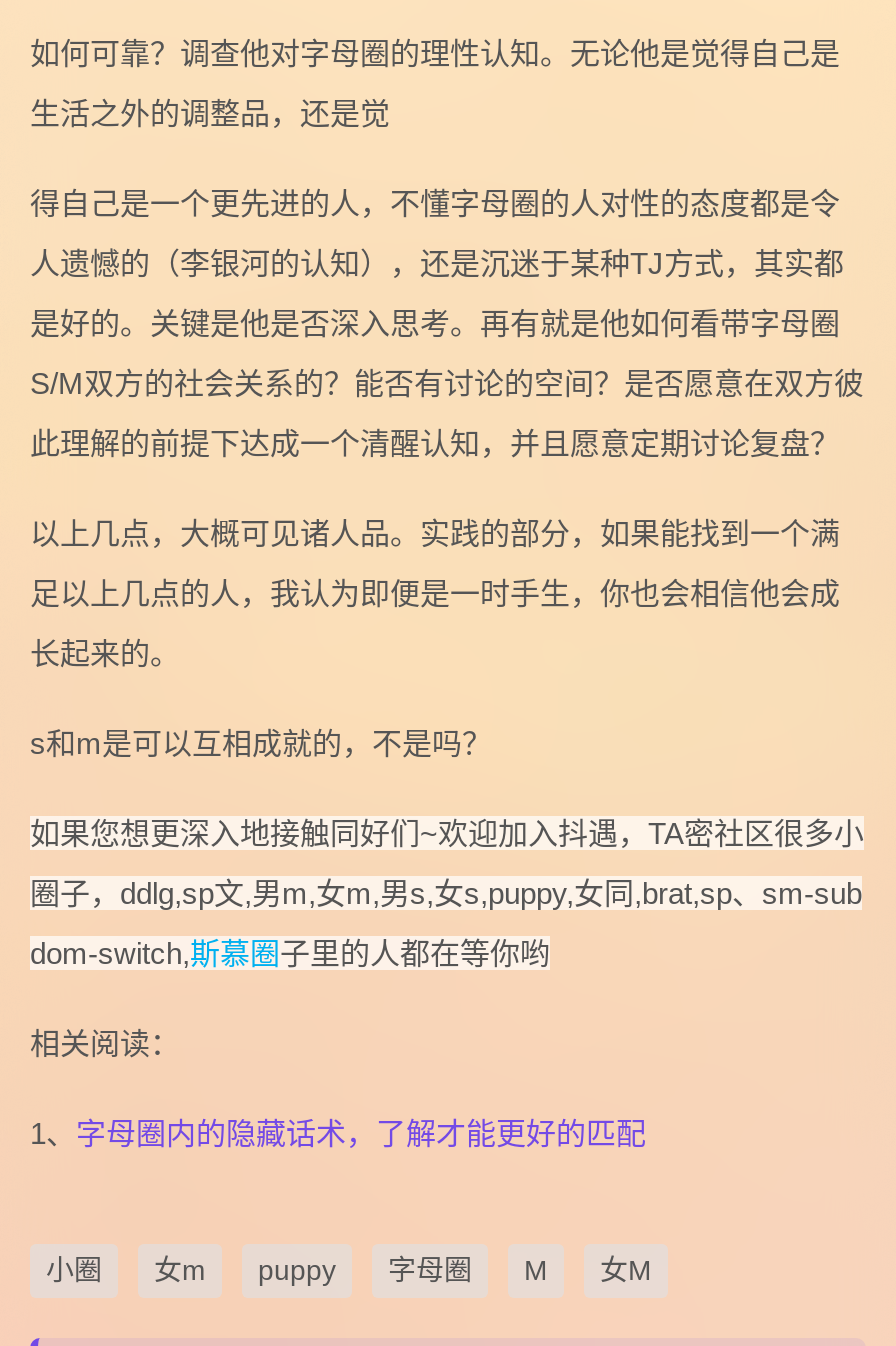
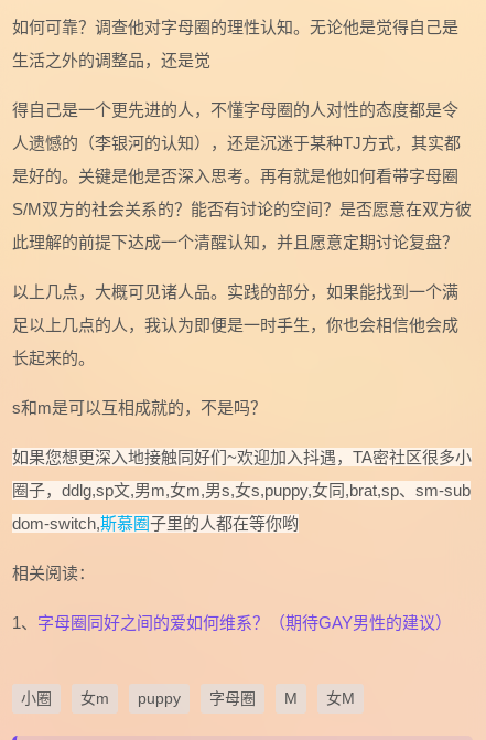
[30,1116,646,1150] 1、字母圈内的隐藏话术，了解才能更好的匹配 -> [12,613,452,632] 1、字母圈同好之间的爱如何维系？（期待GAY男性的建议）

